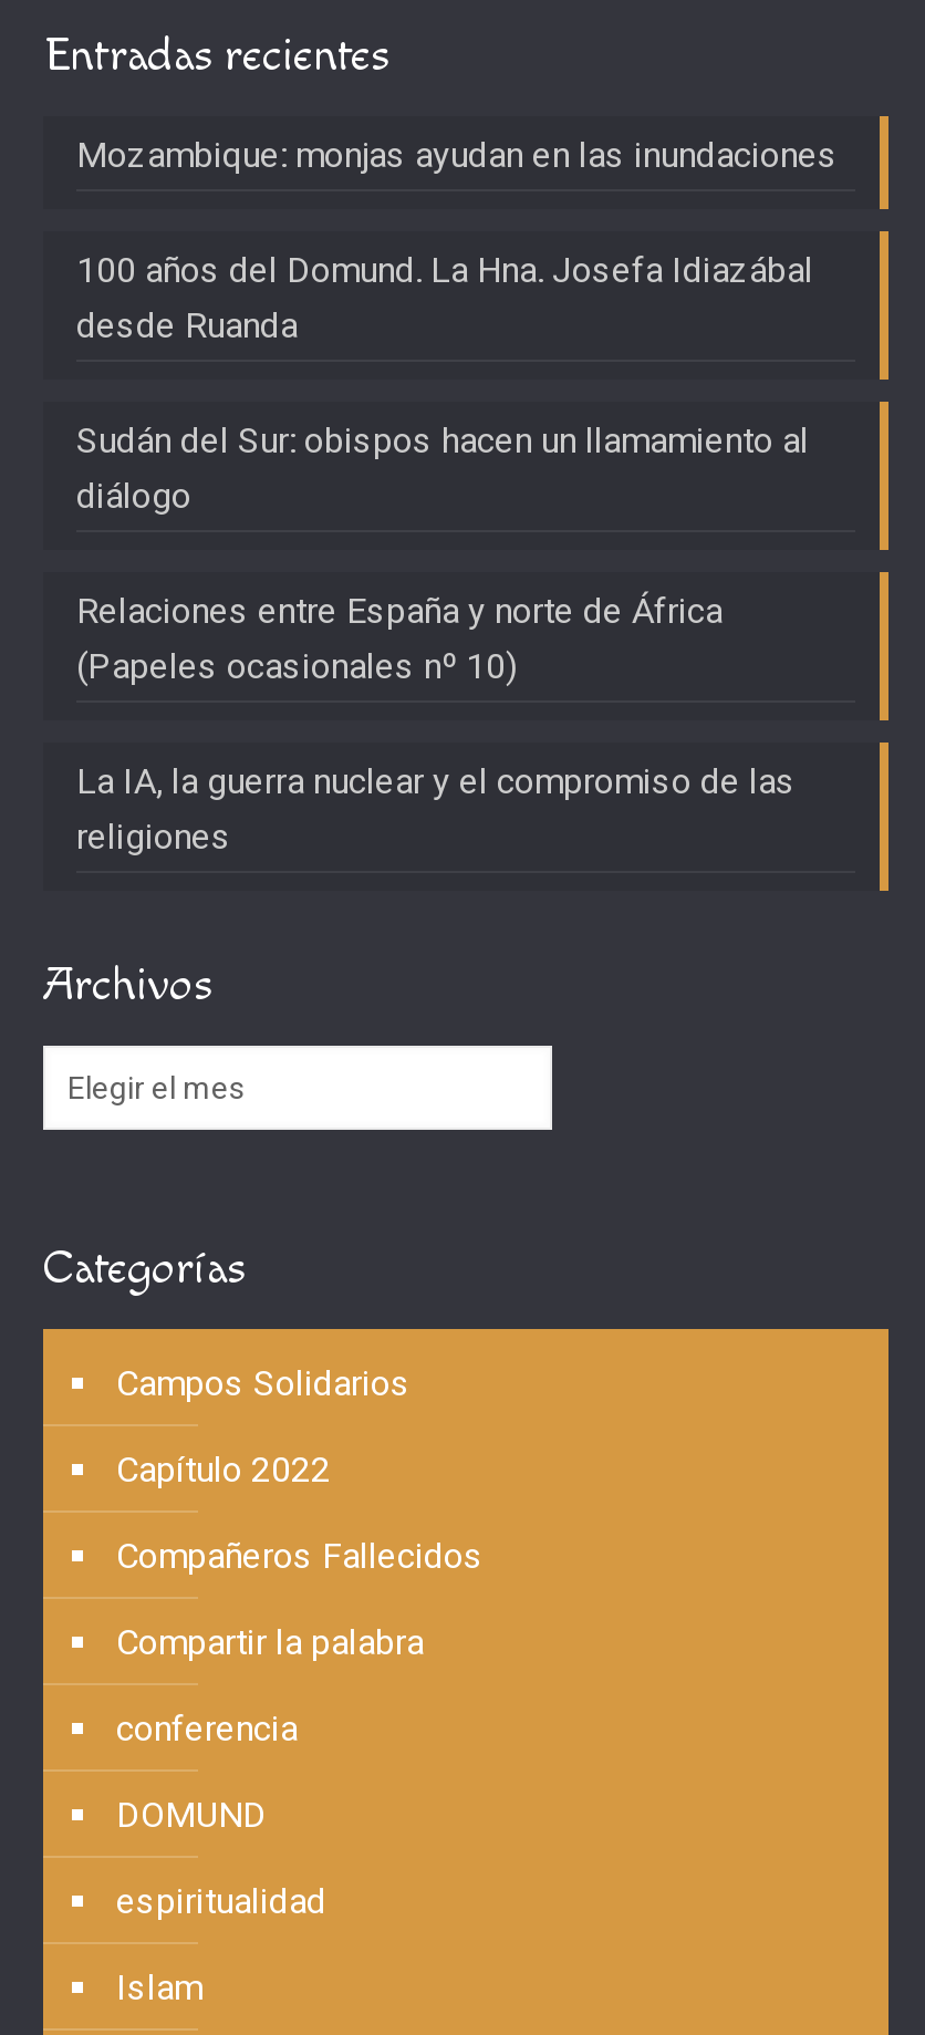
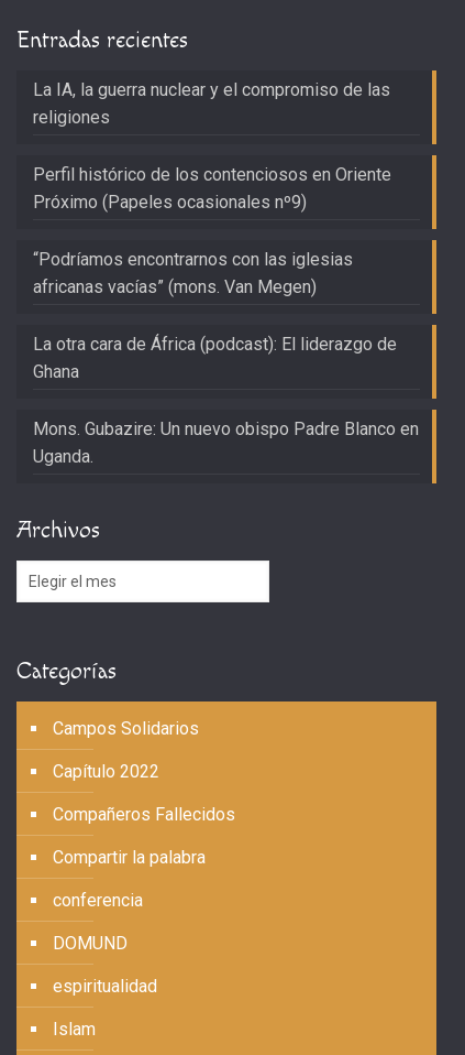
[76,134,838,687] Mozambique: monjas ayudan en las inundaciones | 100 años del Domund. La Hna. Josefa Idiazábal | desde Ruanda | Sudán del Sur: obispos hacen un llamamiento al | diálogo | Relaciones entre España y norte de África | (Papeles ocasionales nº 10) -> none
moved [76,760,796,857] -> [33,79,390,128]: La IA, la guerra nuclear y el compromiso de las | religiones
none -> [33,164,419,467] Perfil histórico de los contenciosos en Oriente | Próximo (Papeles ocasionales nº9) | “Podríamos encontrarnos con las iglesias | africanas vacías” (mons. Van Megen) | La otra cara de África (podcast): El liderazgo de | Ghana | Mons. Gubazire: Un nuevo obispo Padre Blanco en | Uganda.

